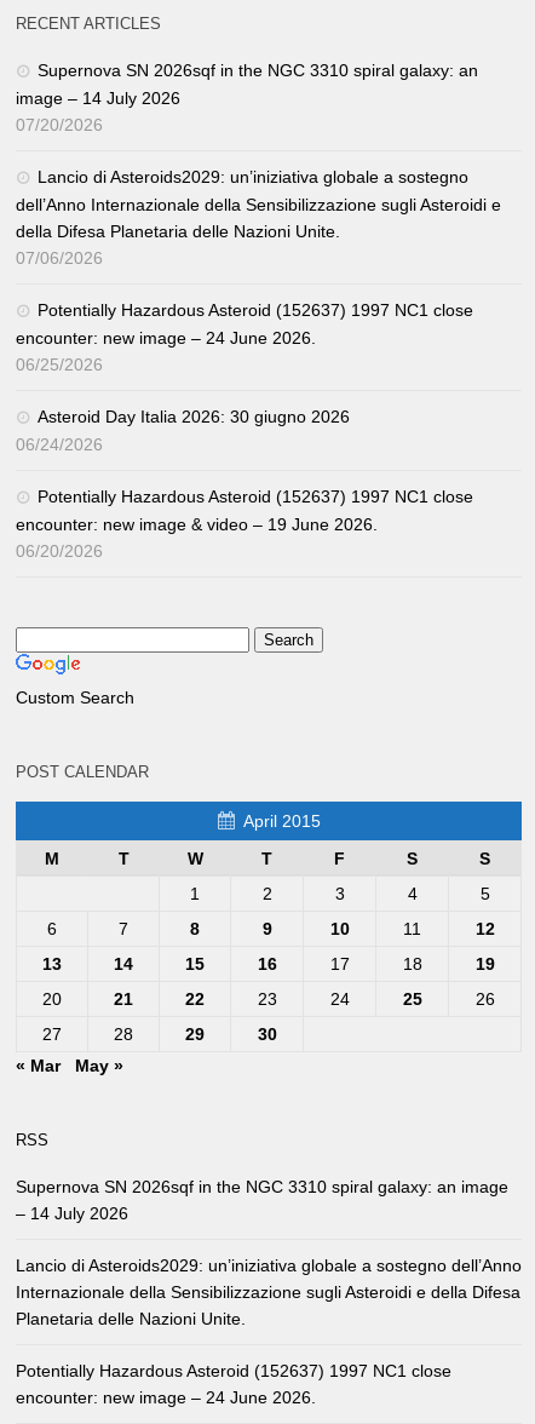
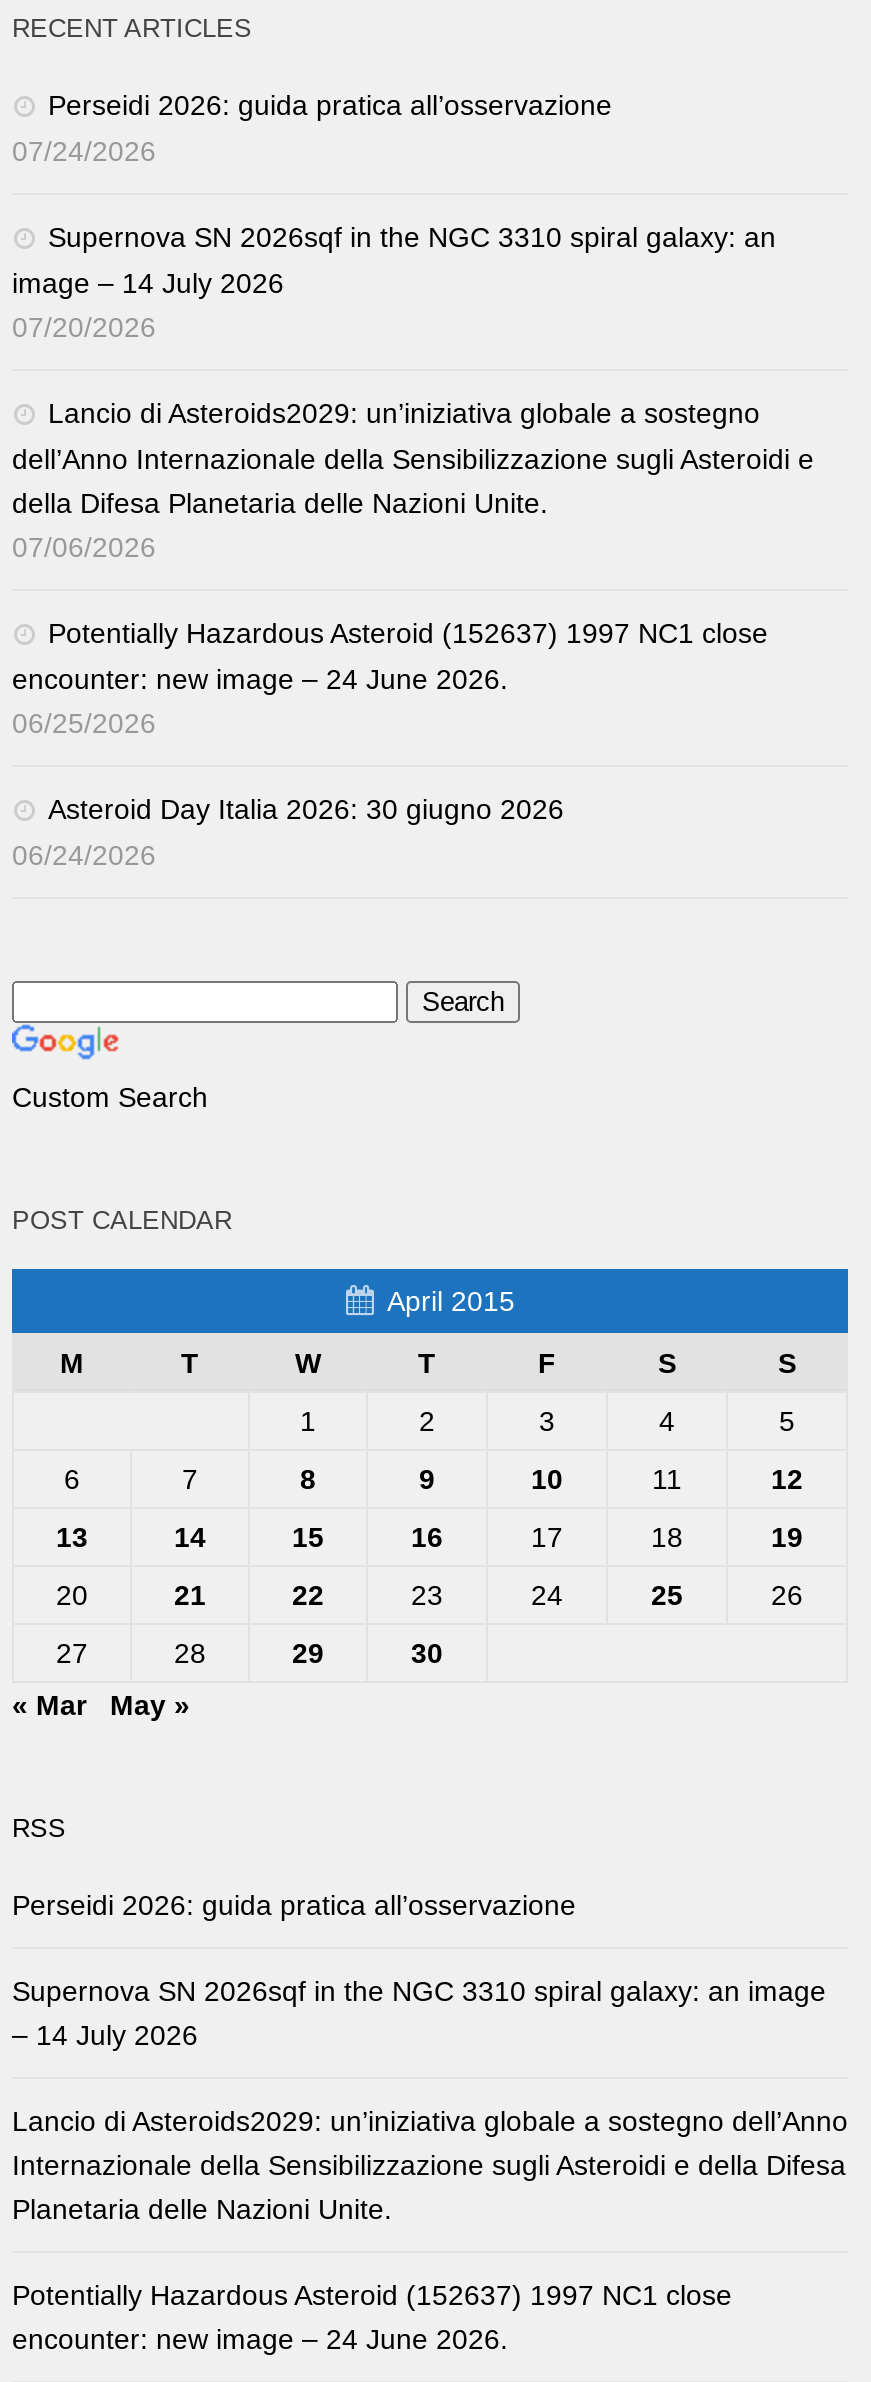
none -> [12,88,612,166] Perseidi 2026: guida pratica all’osservazione | 07/24/2026
moved [16,61,501,454] -> [12,220,814,870]: Supernova SN 2026sqf in the NGC 3310 spiral galaxy: an | image – 14 July 2026 | 07/20/2026 | ... | Asteroid Day Italia 2026: 30 giugno 2026 | 06/24/2026
[16,487,473,561] Potentially Hazardous Asteroid (152637) 1997 NC1 close | encounter: new image & video – 19 June 2026. | 06/20/2026 -> none
moved [16,688,494,1149] -> [12,1080,803,1843]: Custom Search | POST CALENDAR | April 2015 | ... | May » | RSS
none -> [12,1889,576,1921] Perseidi 2026: guida pratica all’osservazione

